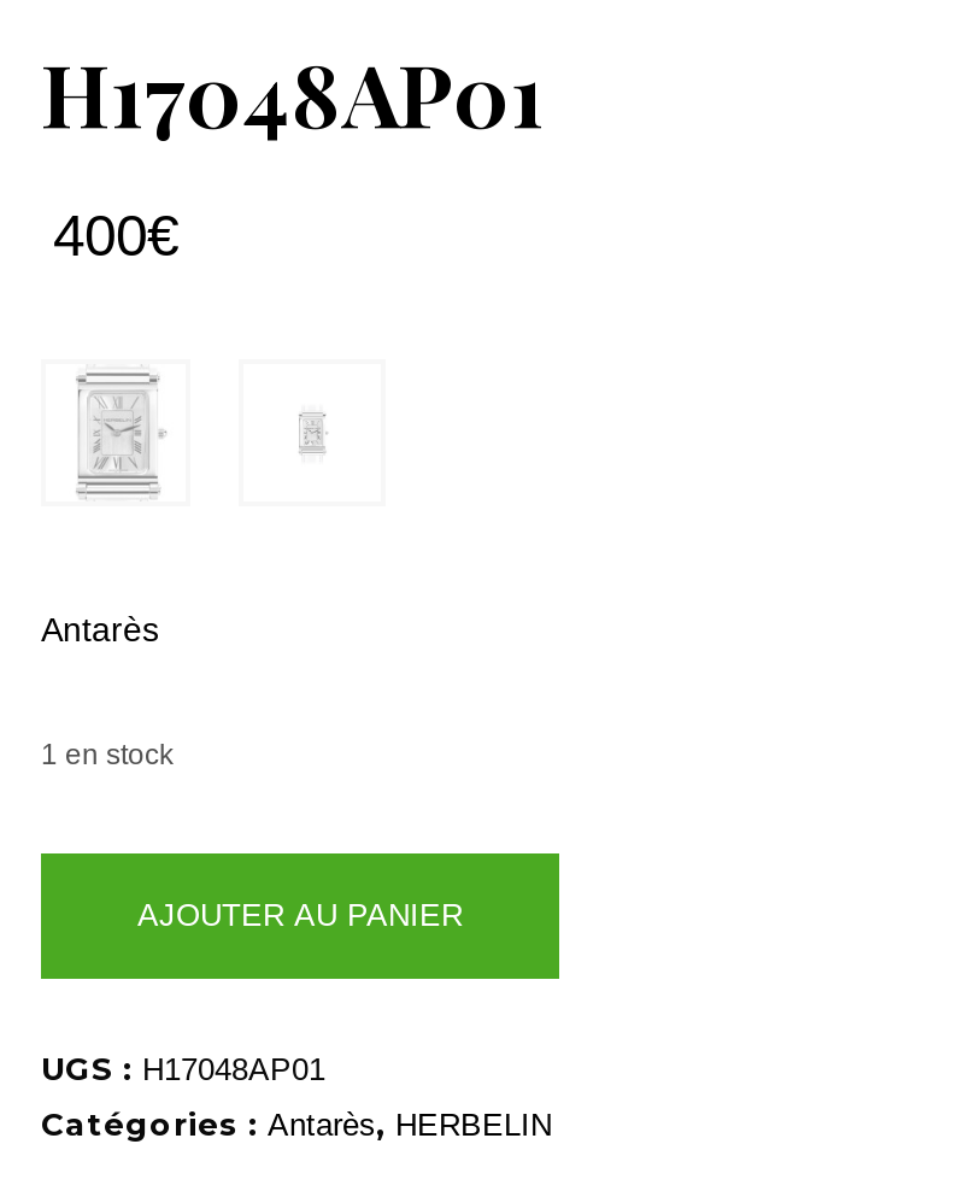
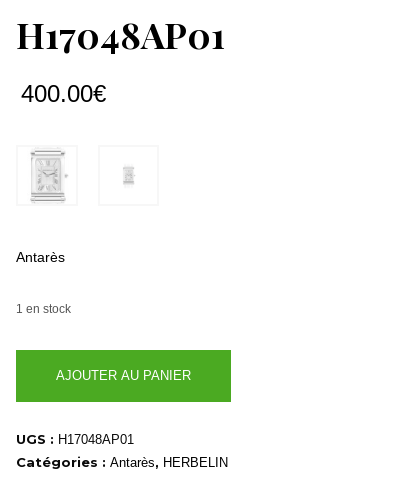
[53,202,178,267] 400€ -> [21,80,106,107] 400.00€

